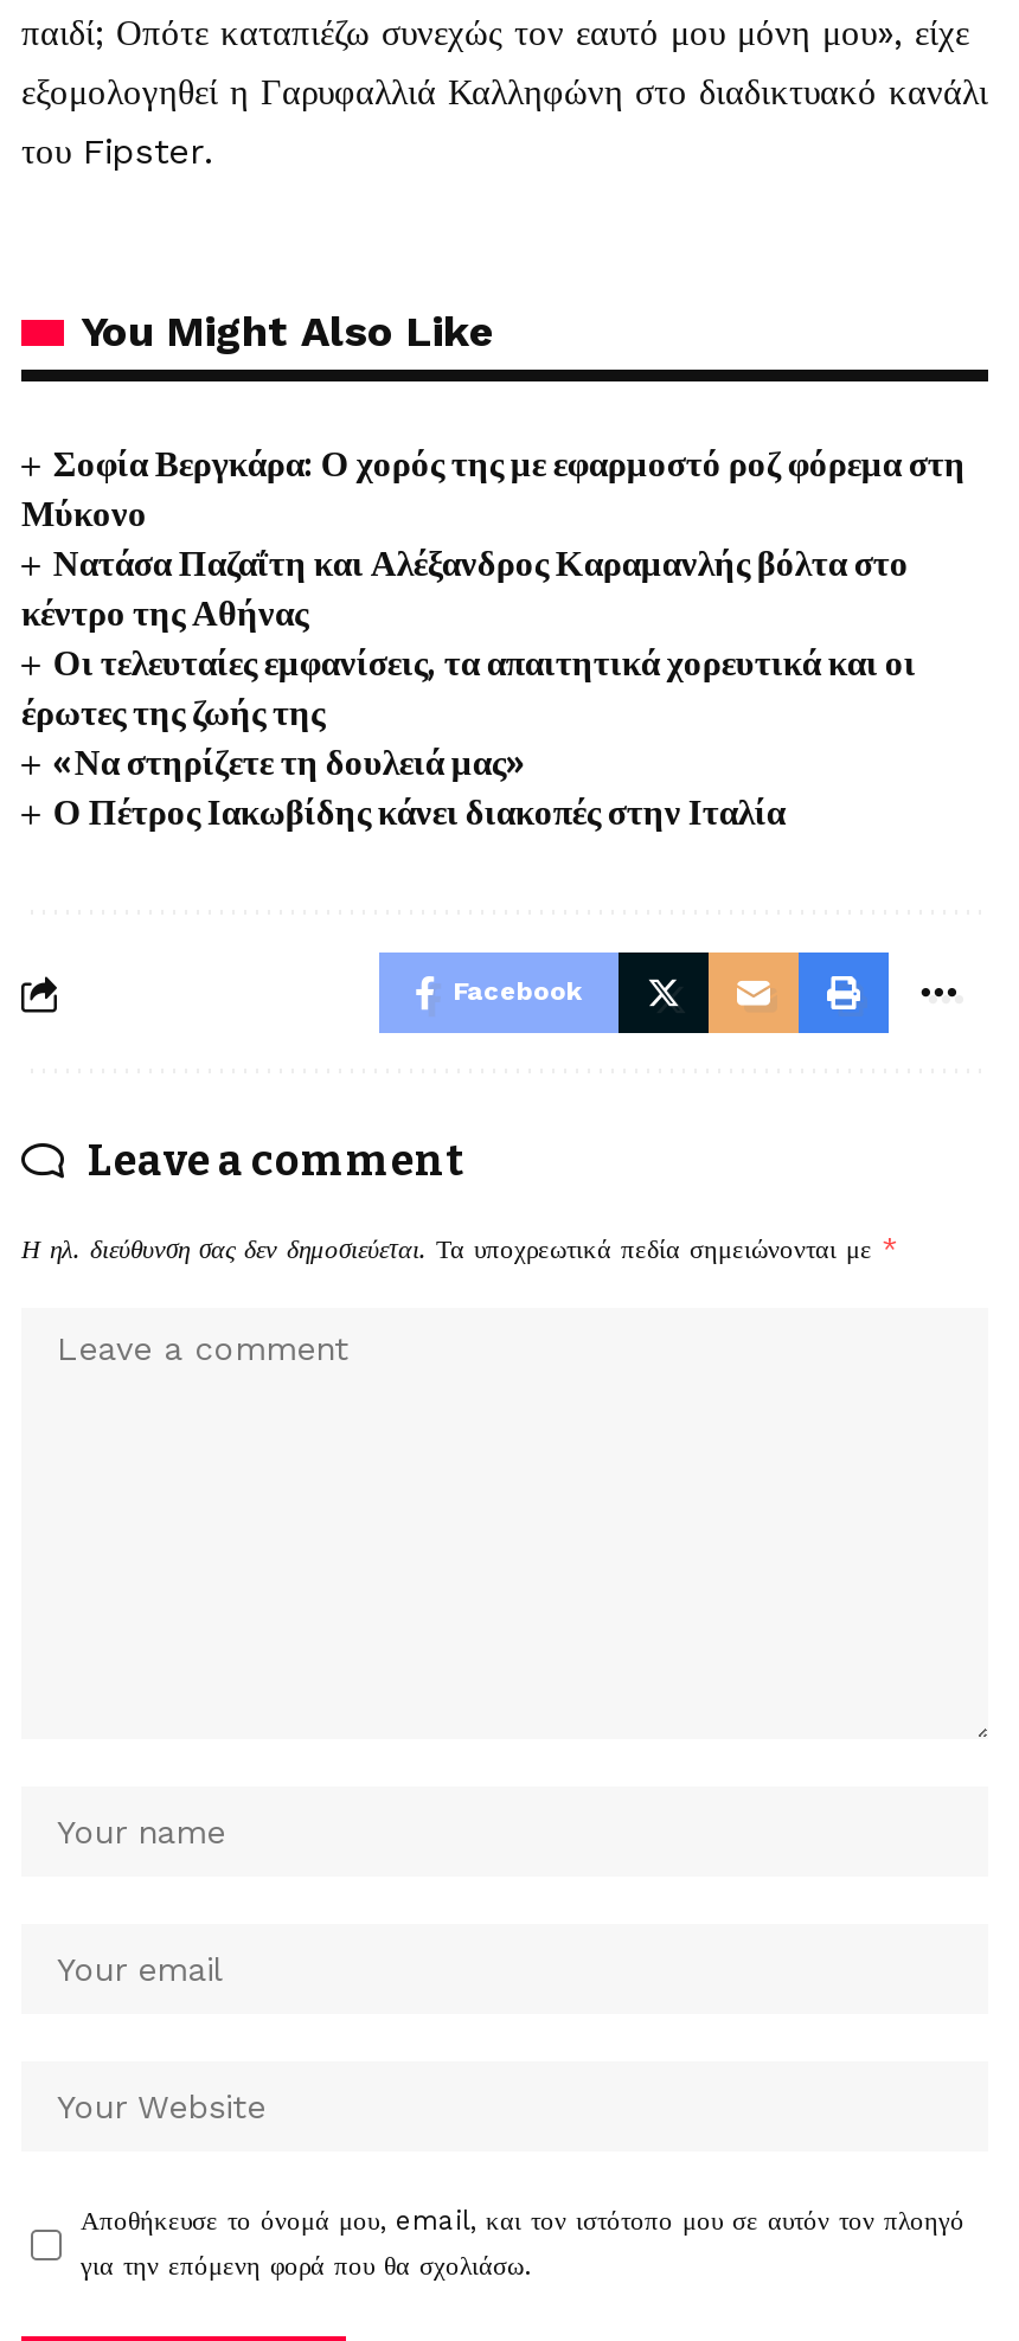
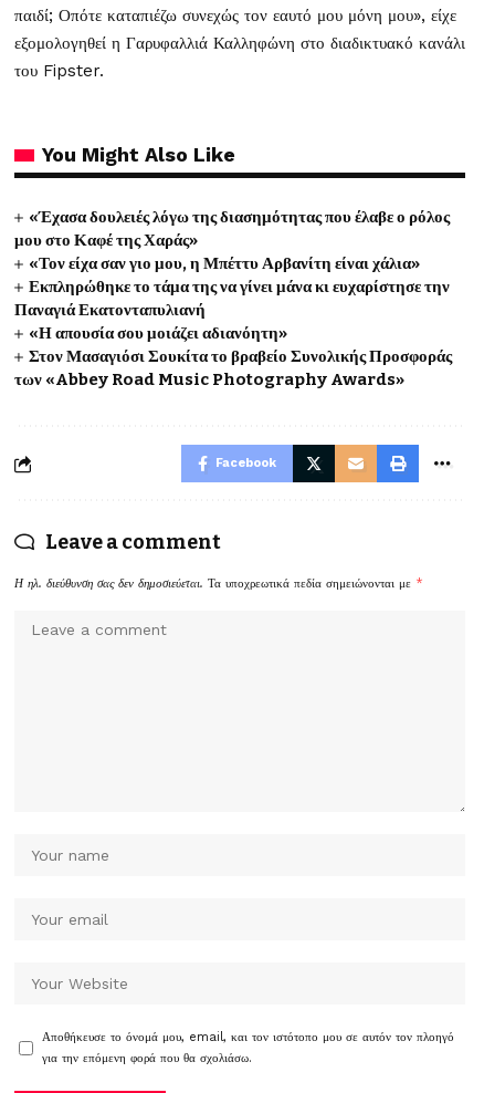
[21,443,965,834] Σοφία Βεργκάρα: Ο χορός της με εφαρμοστό ροζ φόρεμα στη | Μύκονο | Νατάσα Παζαΐτη και Αλέξανδρος Καραμανλής βόλτα στο | κέντρο της Αθήνας | Οι τελευταίες εμφανίσεις, τα απαιτητικά χορευτικά και οι | έρωτες της ζωής της | «Να στηρίζετε τη δουλειά μας» | Ο Πέτρος Ιακωβίδης κάνει διακοπές στην Ιταλία -> [14,207,452,389] «Έχασα δουλειές λόγω της διασημότητας που έλαβε ο ρόλος | μου στο Καφέ της Χαράς» | «Τον είχα σαν γιο μου, η Μπέττυ Αρβανίτη είναι χάλια» | Εκπληρώθηκε το τάμα της να γίνει μάνα κι ευχαρίστησε την | Παναγιά Εκατονταπυλιανή | «Η απουσία σου μοιάζει αδιανόητη» | Στον Μασαγιόσι Σουκίτα το βραβείο Συνολικής Προσφοράς | των «Abbey Road Music Photography Awards»

